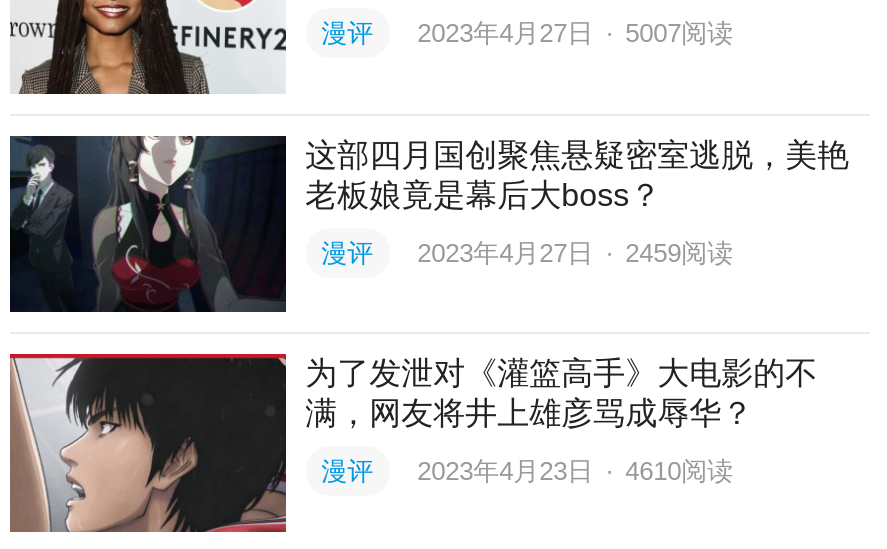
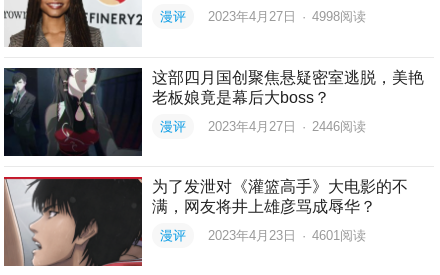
[321,19,733,49] 漫评 2023年4月27日 · 5007阅读 -> [160,9,366,24] 漫评 2023年4月27日 · 4998阅读
[321,238,733,268] 漫评 2023年4月27日 · 2459阅读 -> [160,119,366,134] 漫评 2023年4月27日 · 2446阅读
[321,456,733,486] 漫评 2023年4月23日 · 4610阅读 -> [160,228,366,243] 漫评 2023年4月23日 · 4601阅读

